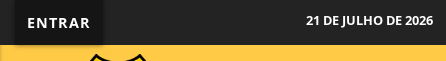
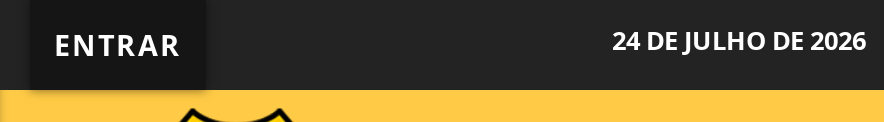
[306,11,433,29] 21 DE JULHO DE 2026 -> [612,22,866,58] 24 DE JULHO DE 2026

